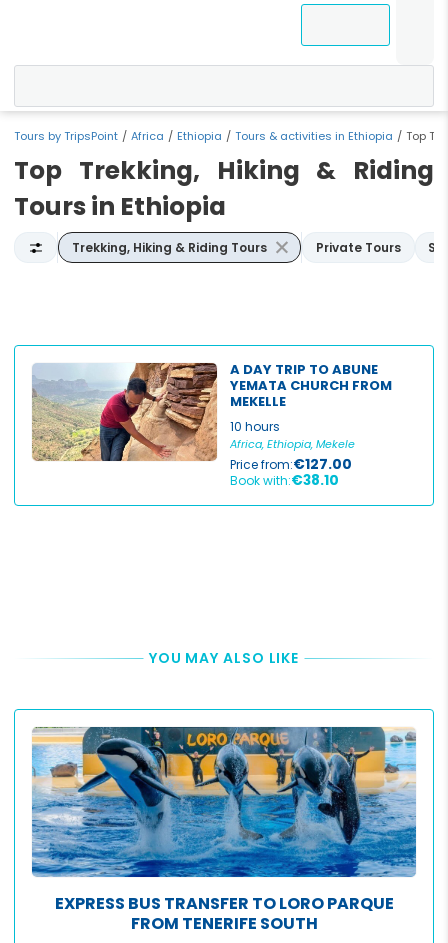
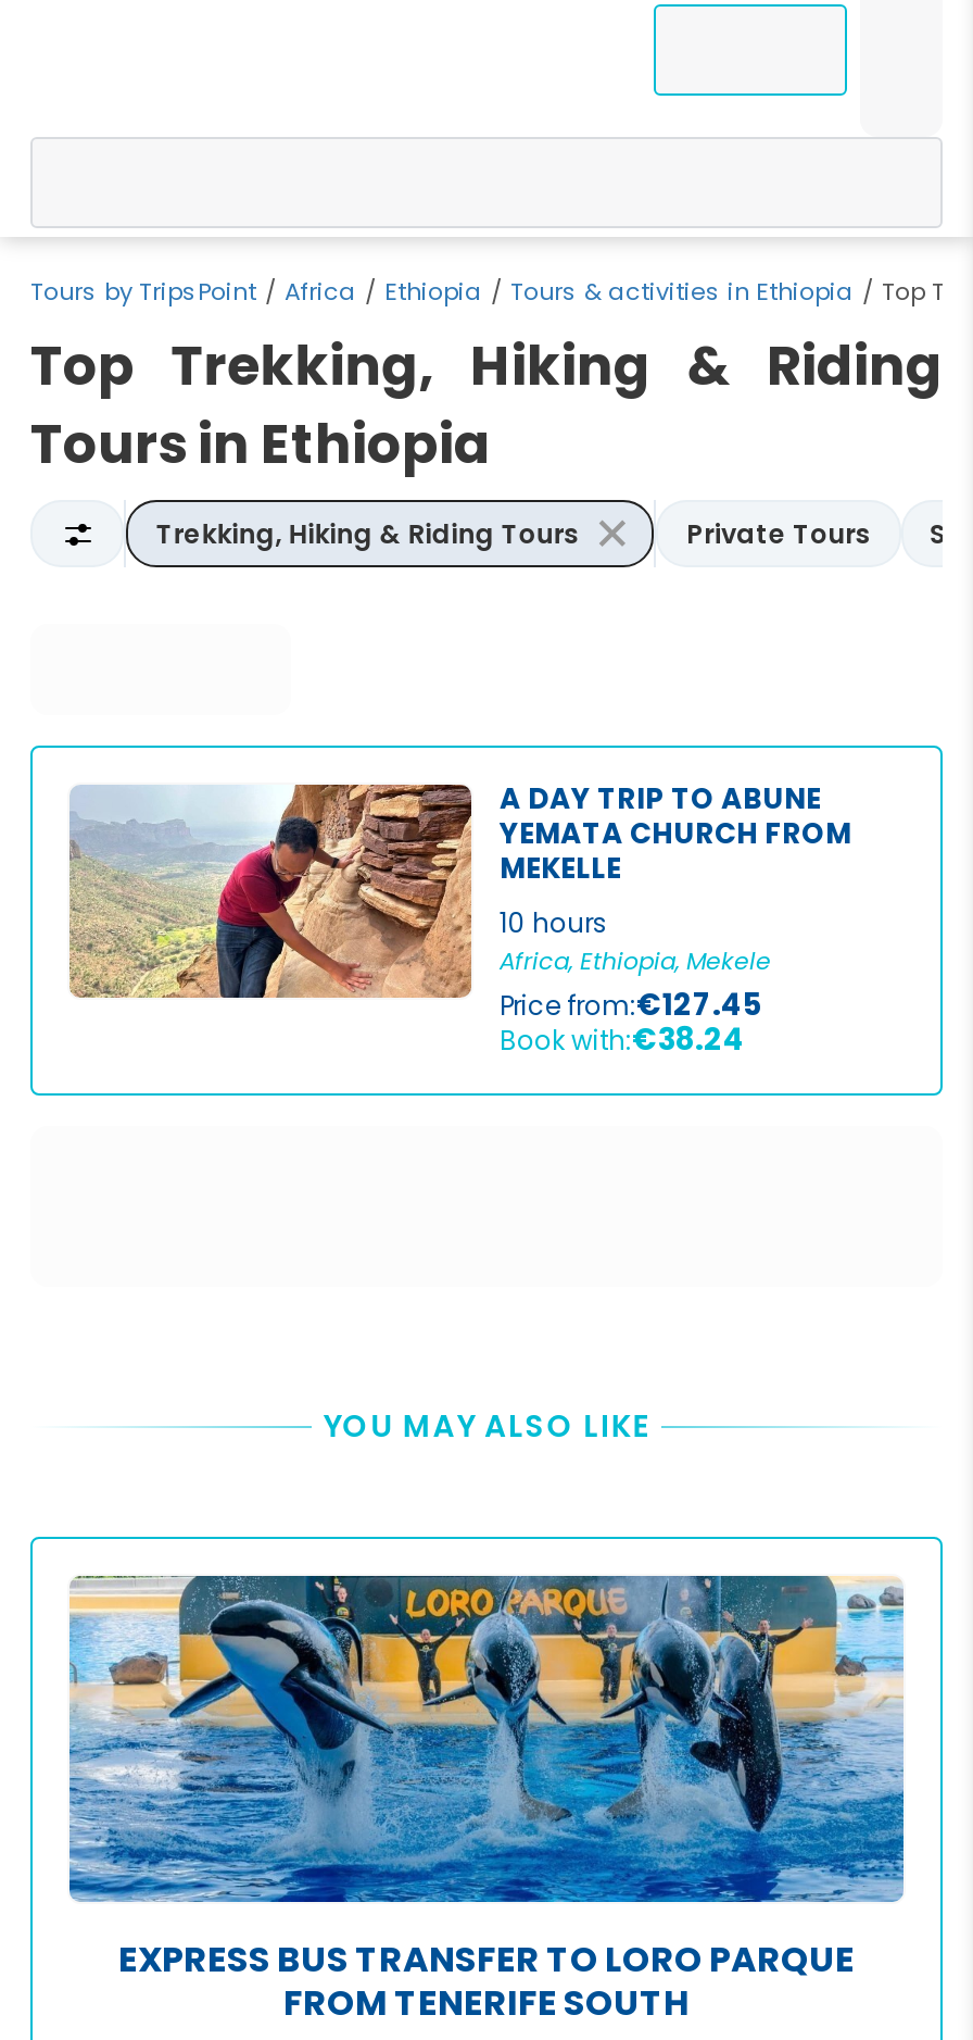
[230,455,352,474] Price from:€127.00 -> [500,984,762,1025] Price from:€127.45
[230,471,339,490] Book with:€38.10 -> [500,1019,745,1060] Book with:€38.24

